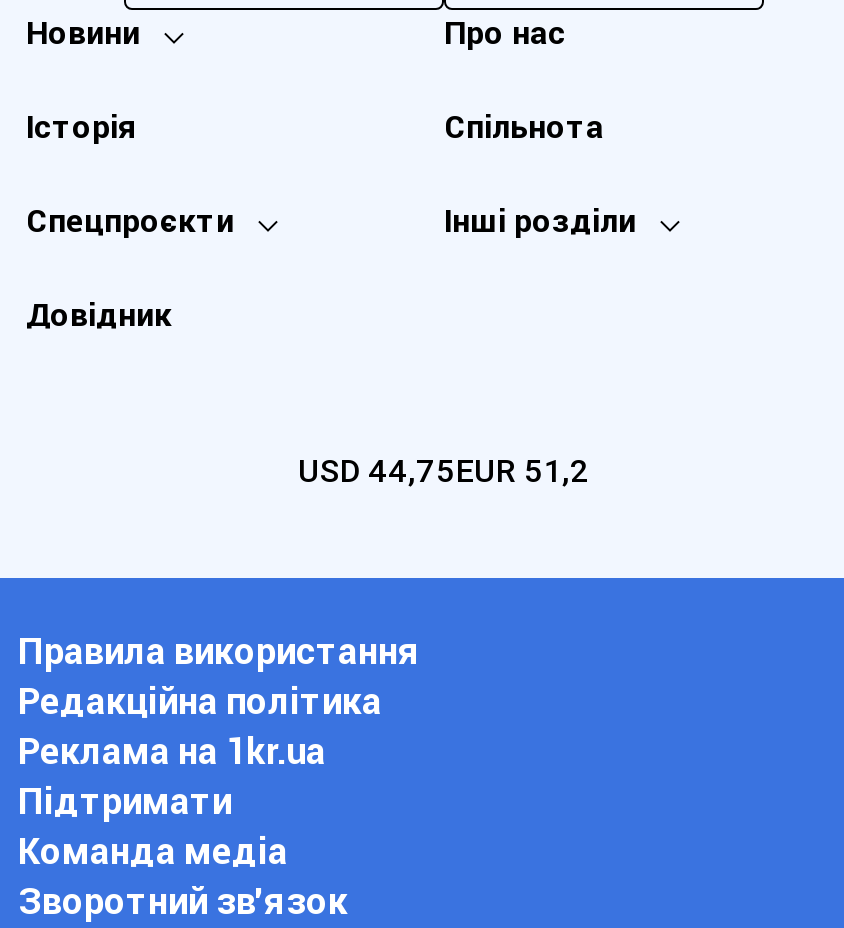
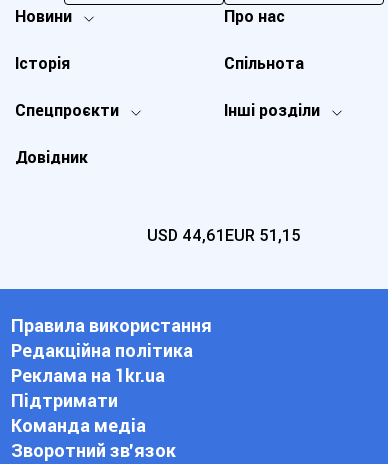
[298,452,590,490] USD 44,75EUR 51,2 -> [147,226,301,245] USD 44,61EUR 51,15

